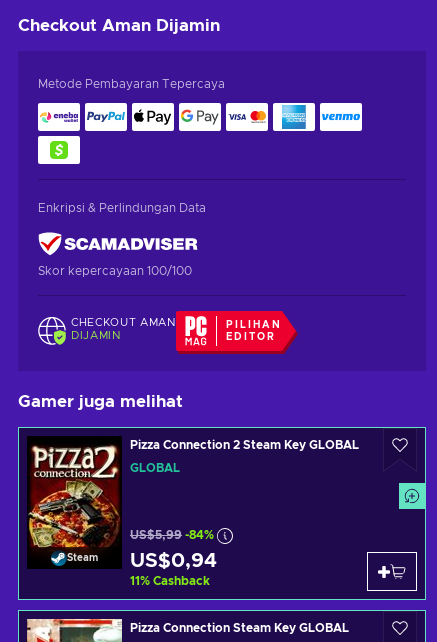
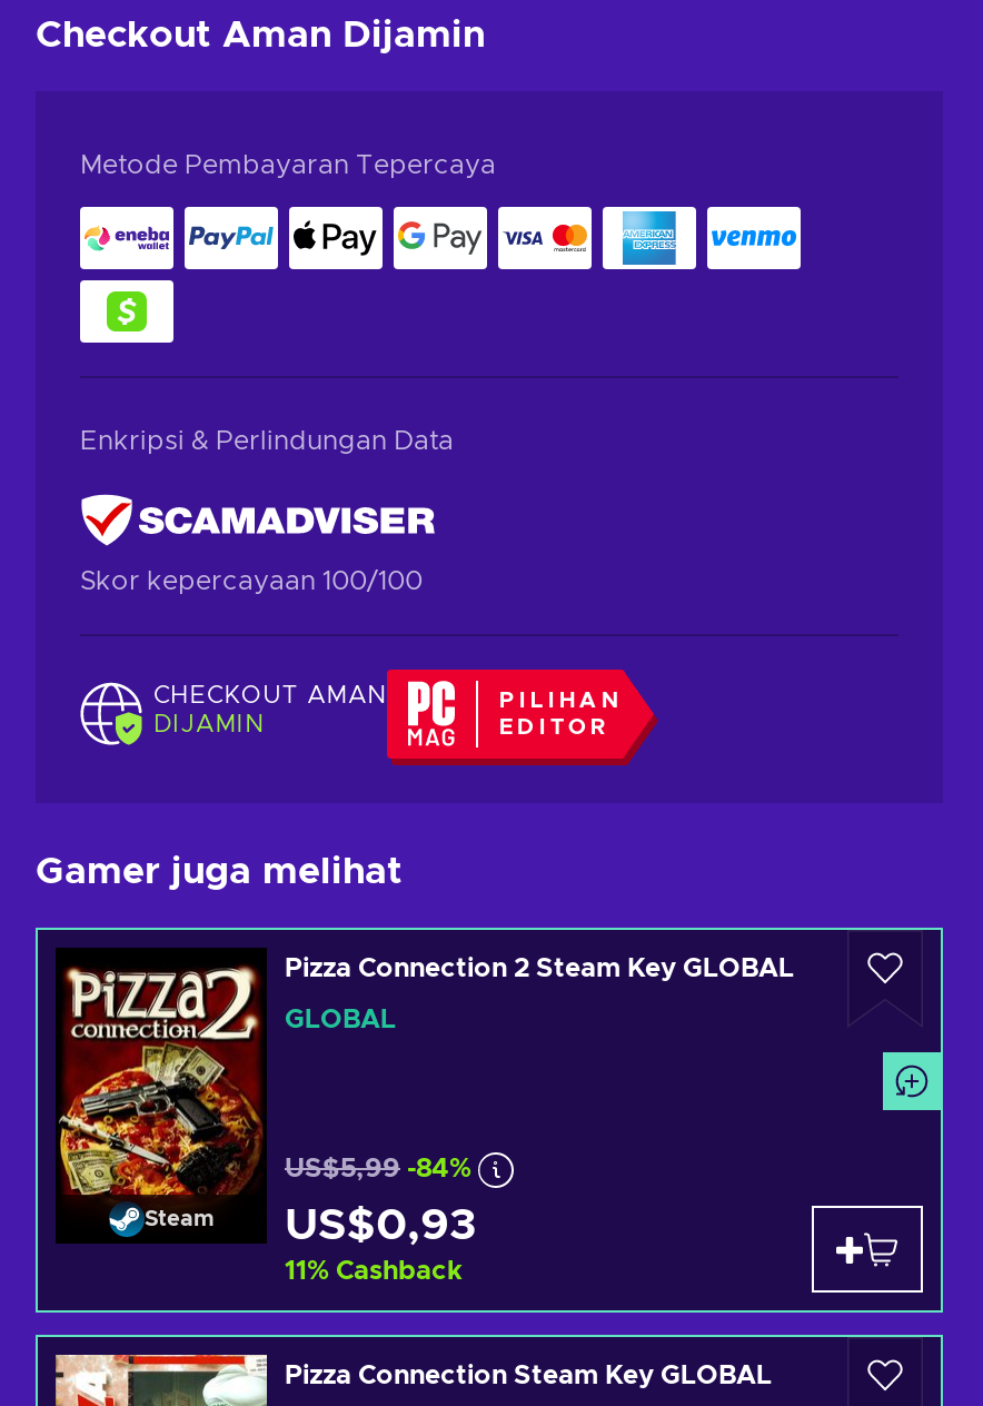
[130,551,217,571] US$0,94 -> [285,1203,476,1247] US$0,93

